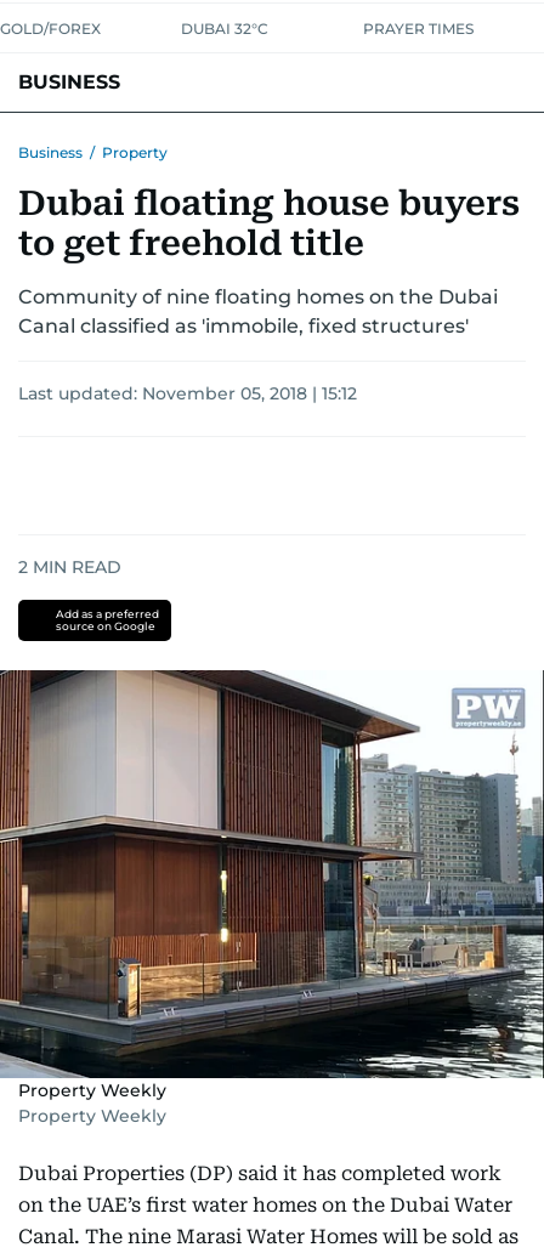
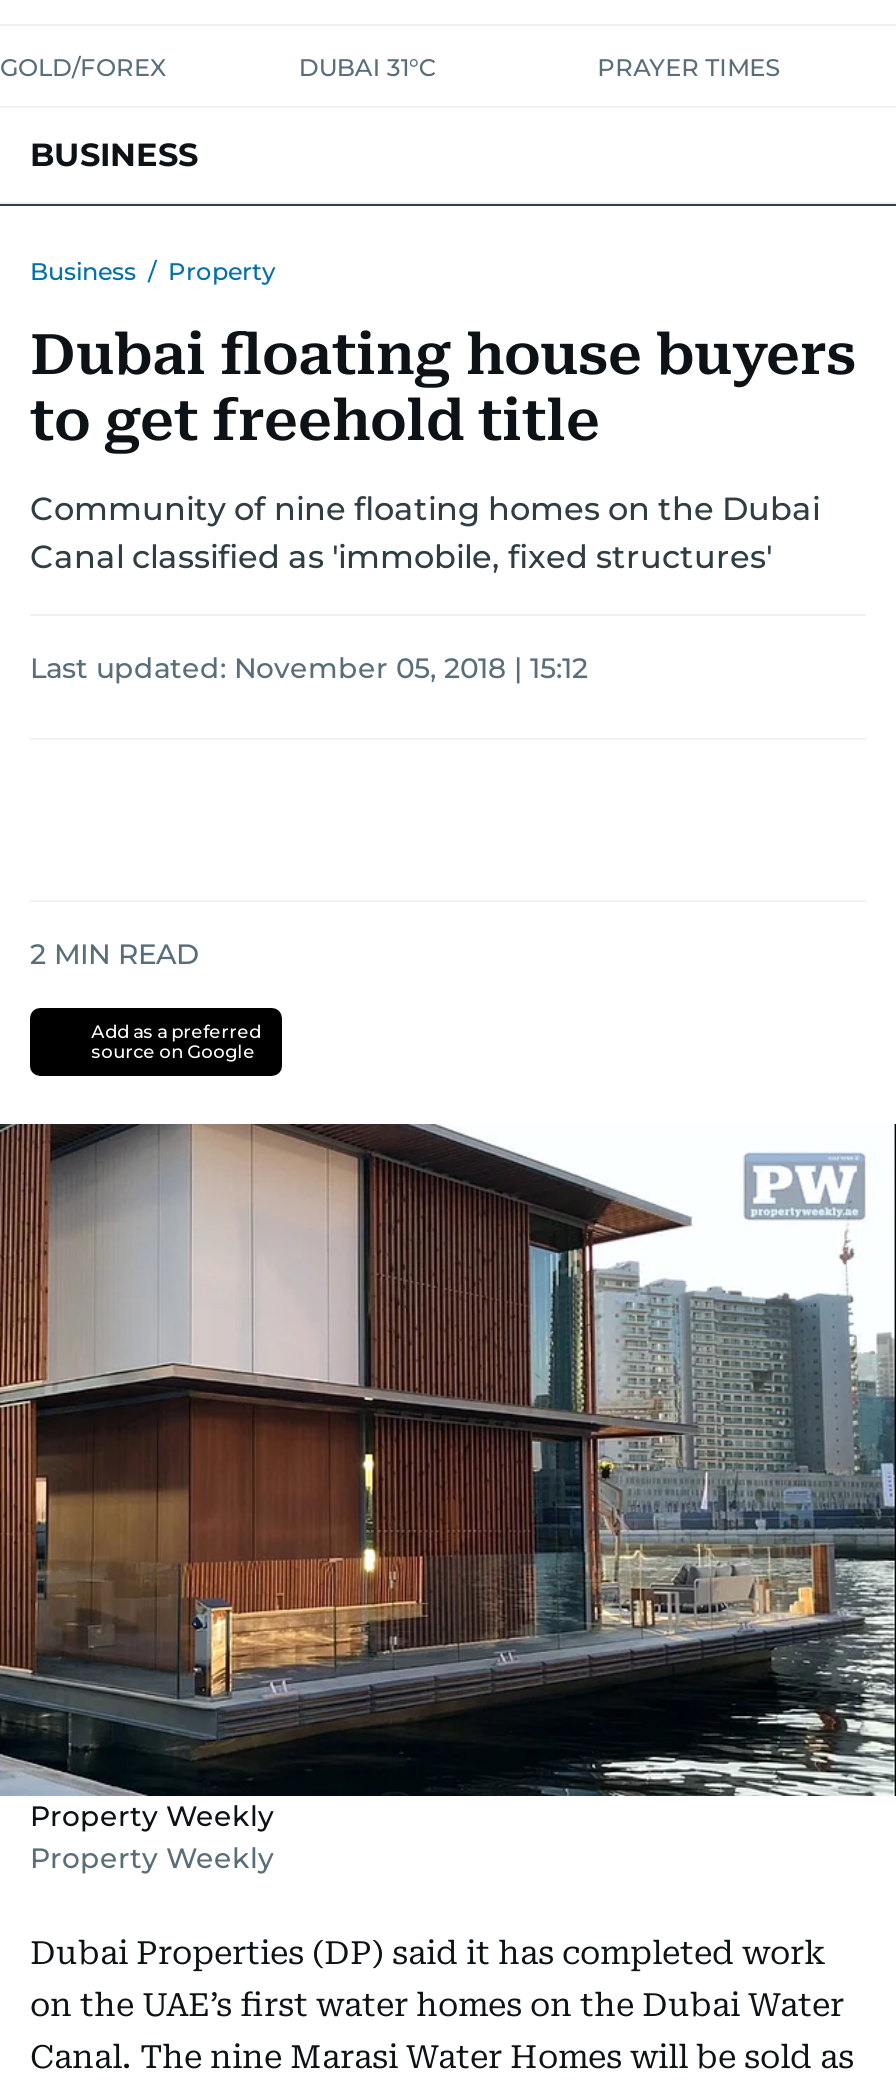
[181,19,269,38] DUBAI 32°C -> [299,52,437,82] DUBAI 31°C

